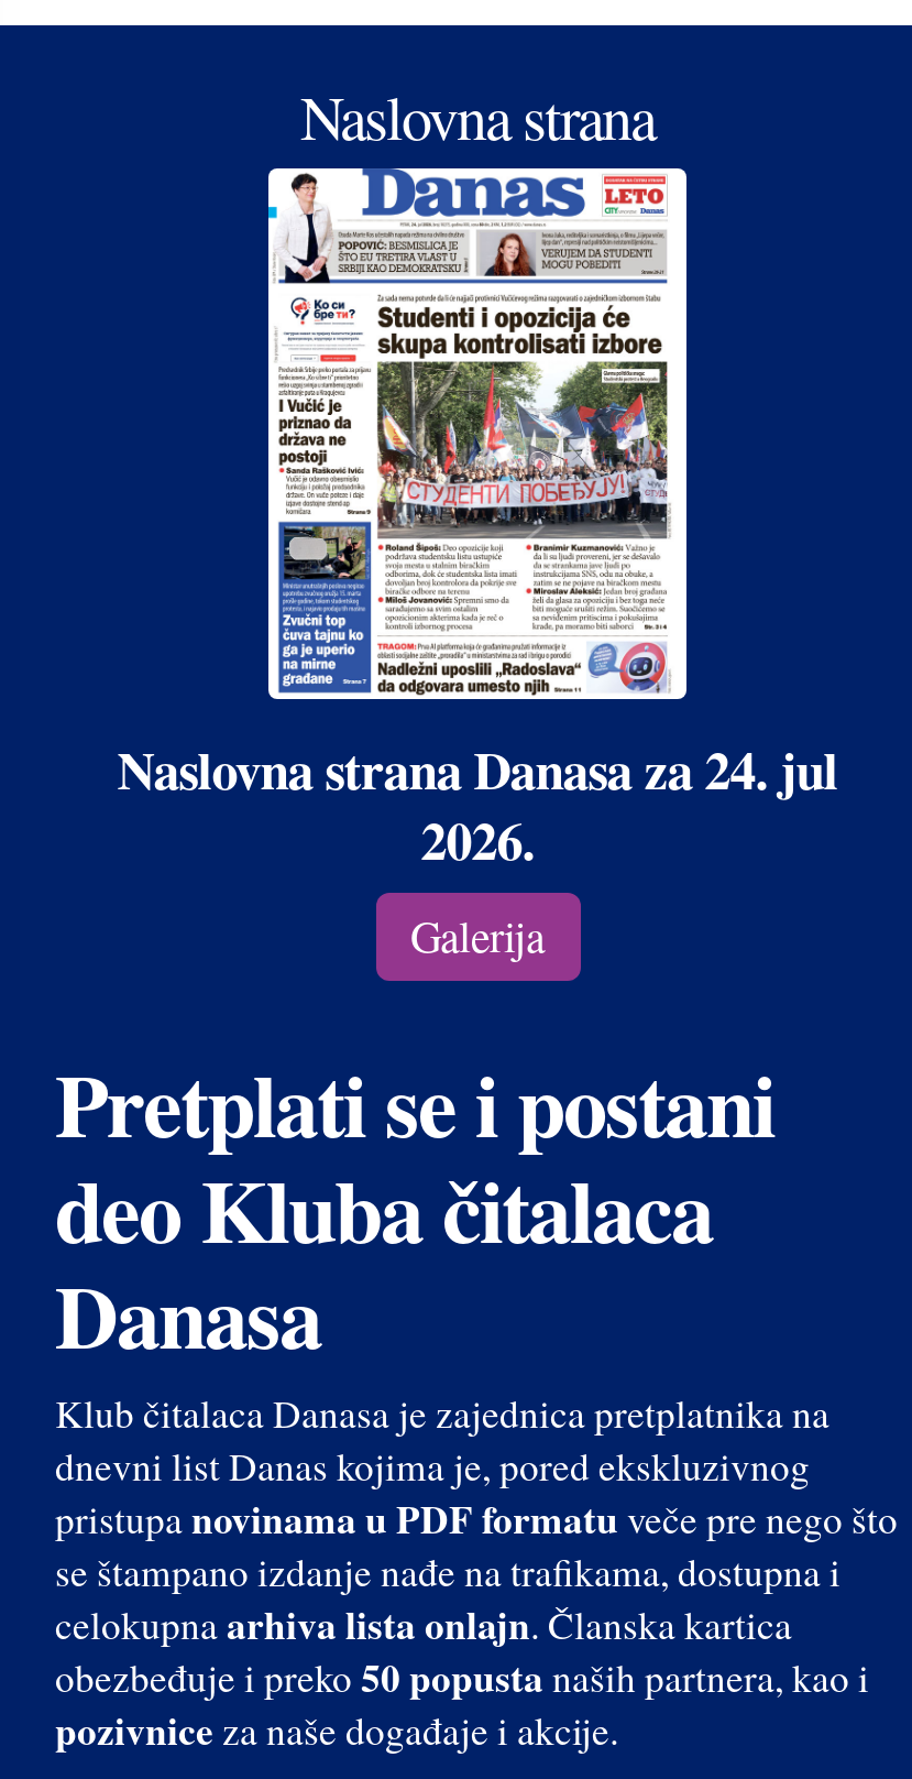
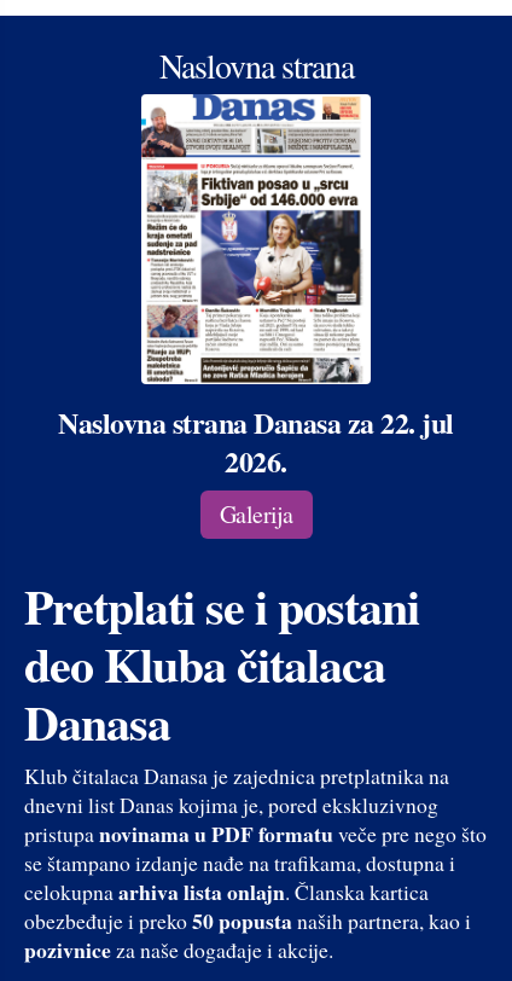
[117,171,838,807] [image] | Naslovna strana Danasa za 24. jul -> [58,95,454,443] [image] | Naslovna strana Danasa za 22. jul

